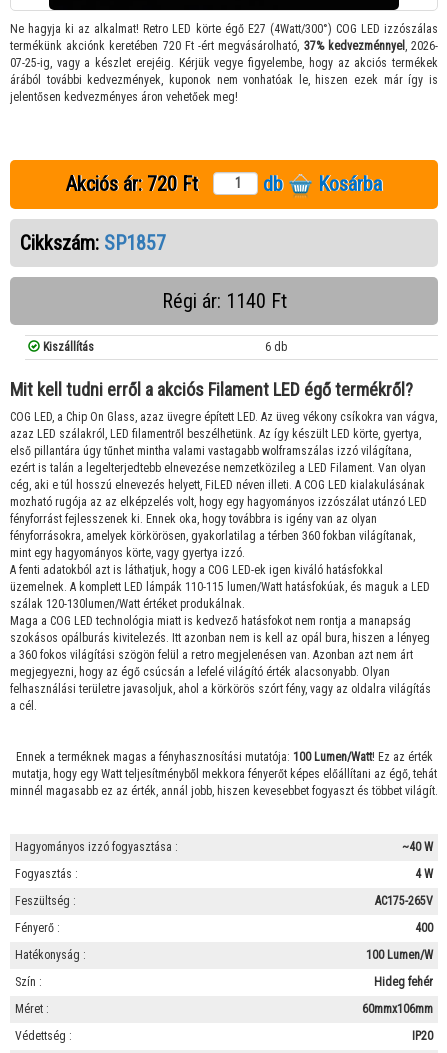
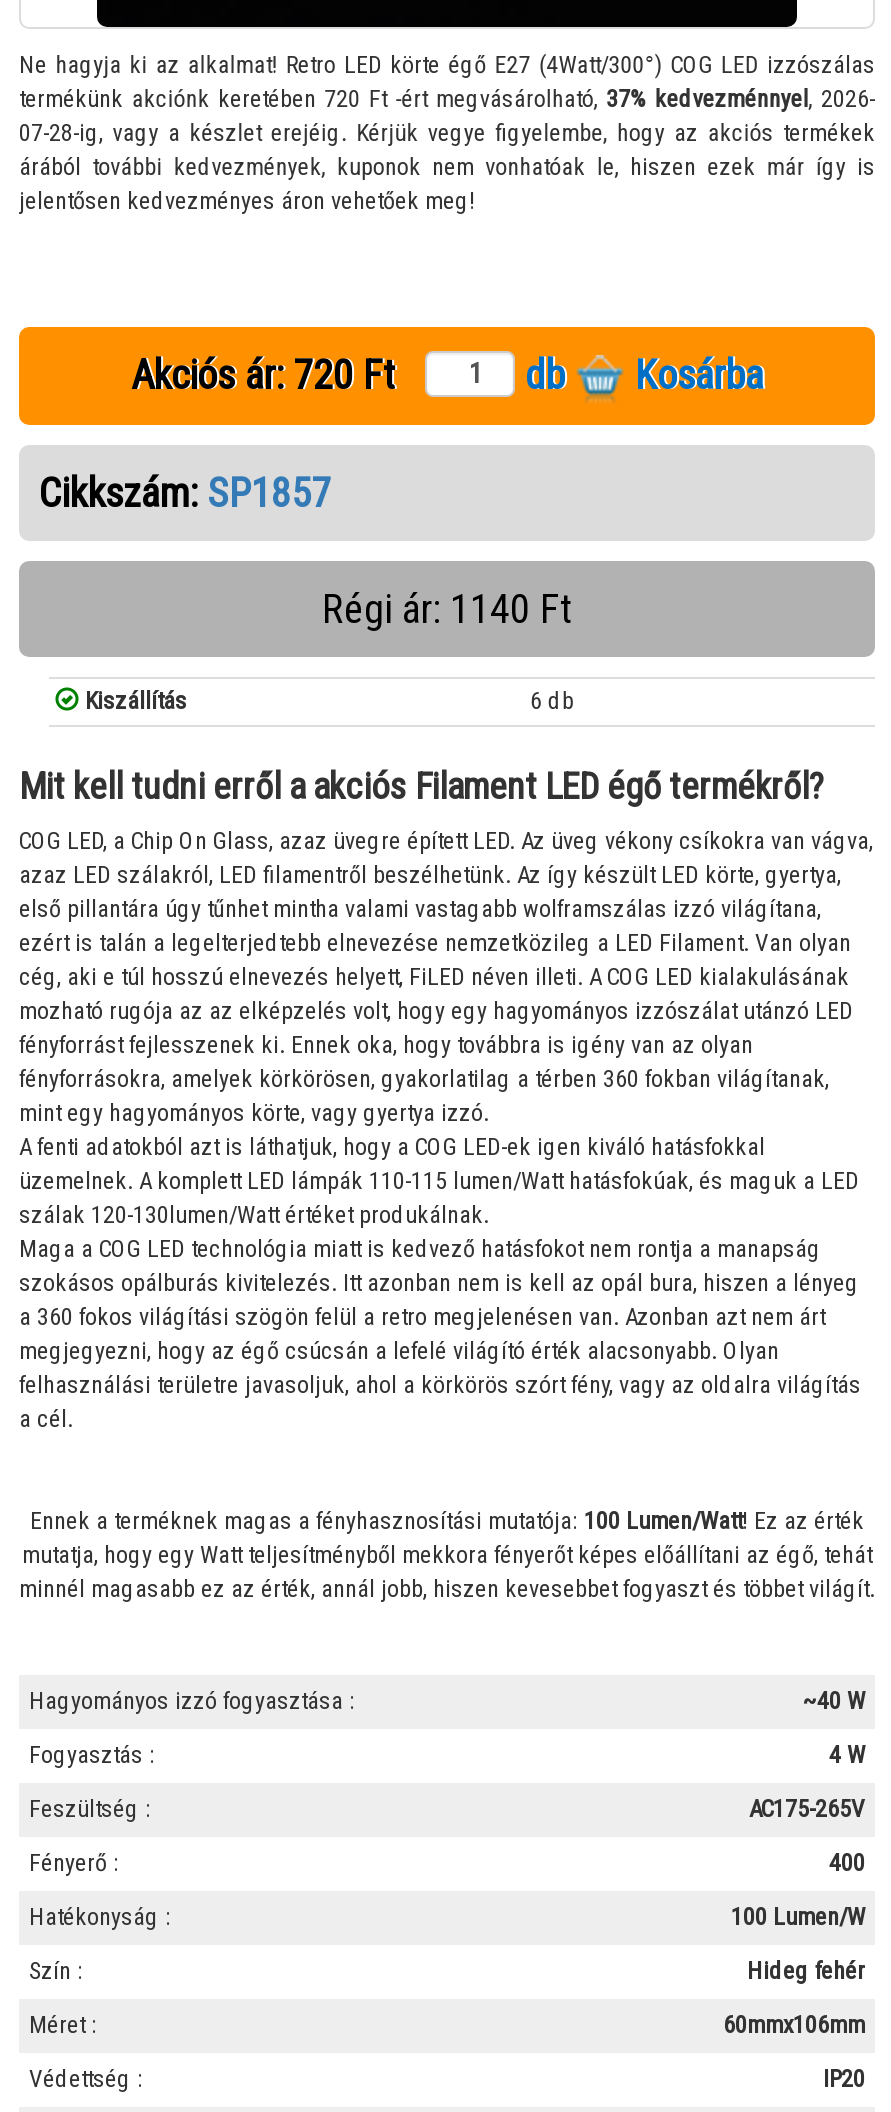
[10,56,438,70] 07-25-ig, vagy a készlet erejéig. Kérjük vegye figyelembe, hogy az akciós termékek -> [19,120,875,148] 07-28-ig, vagy a készlet erejéig. Kérjük vegye figyelembe, hogy az akciós termékek

